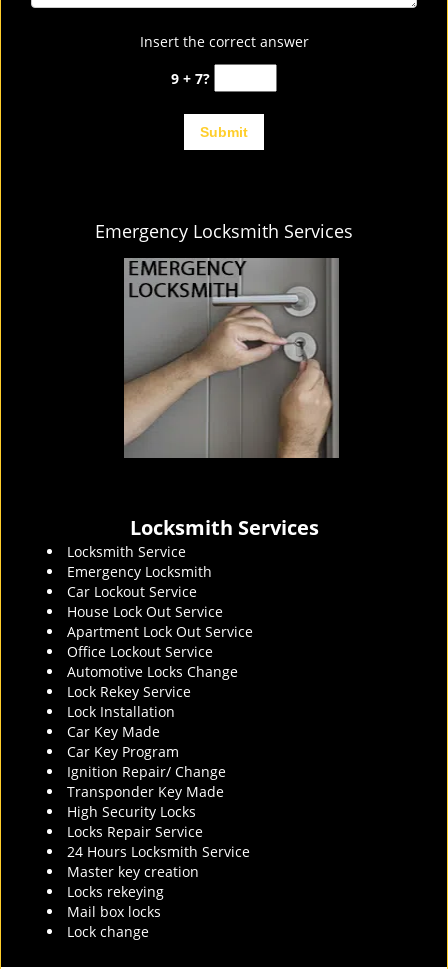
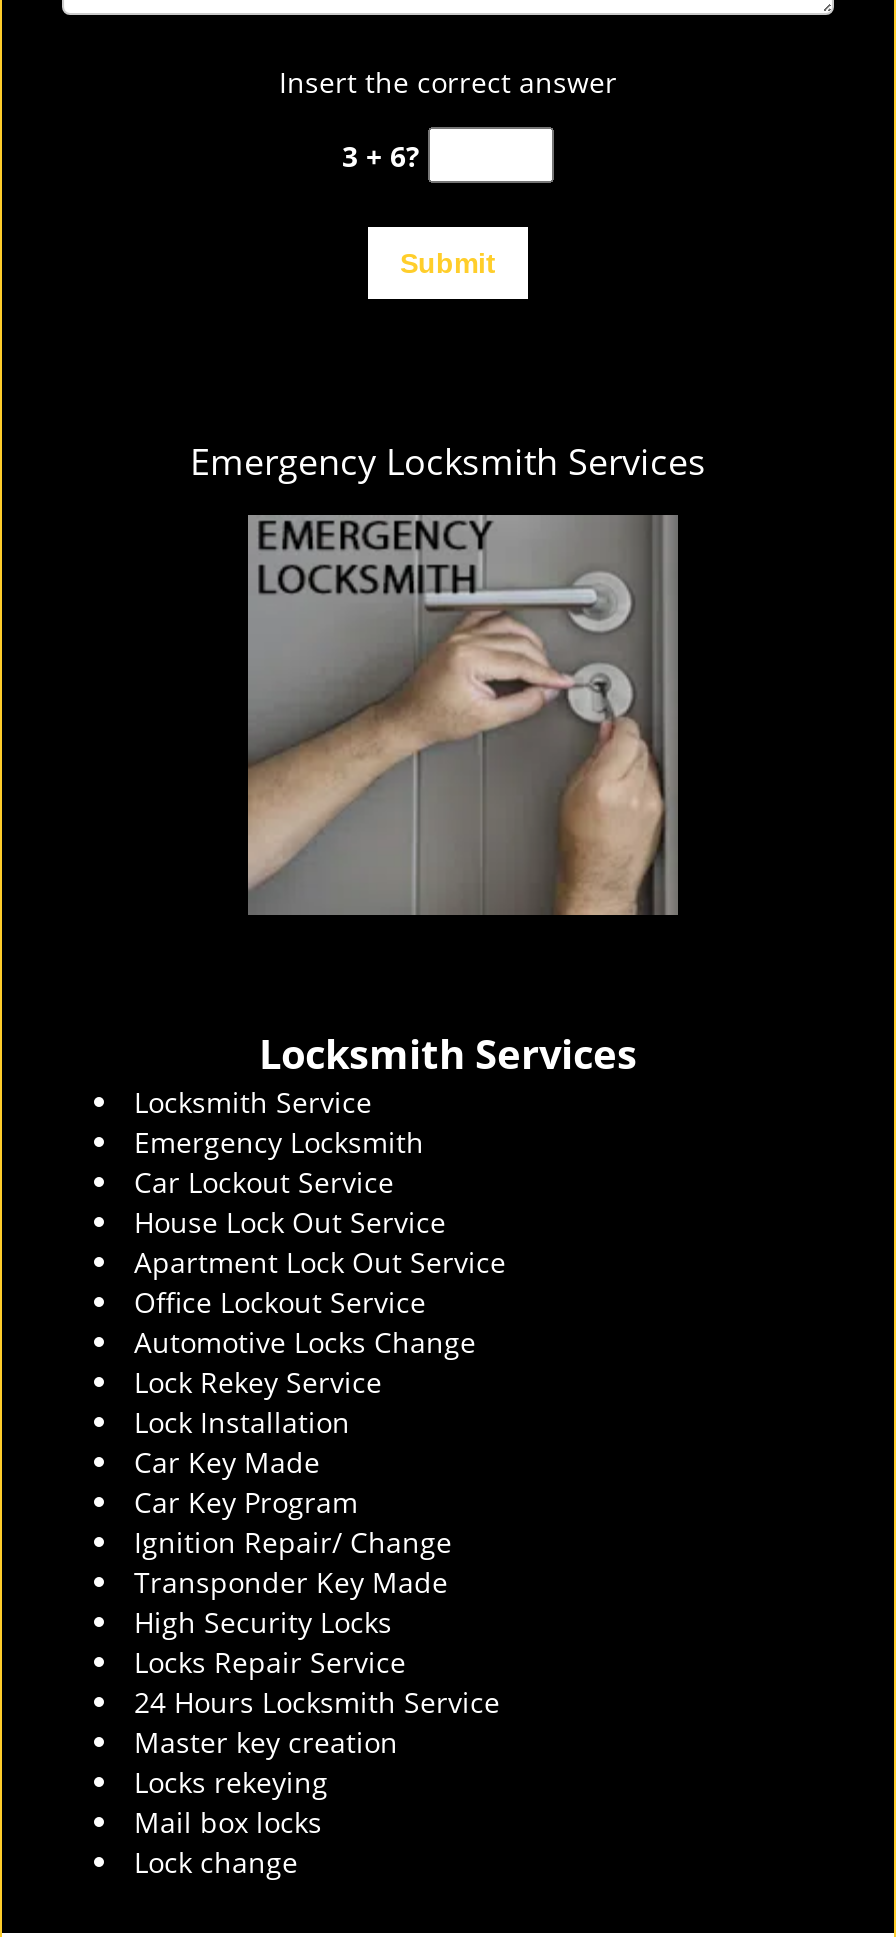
[171,69,210,88] 9 + 7? -> [342,137,420,175] 3 + 6?

